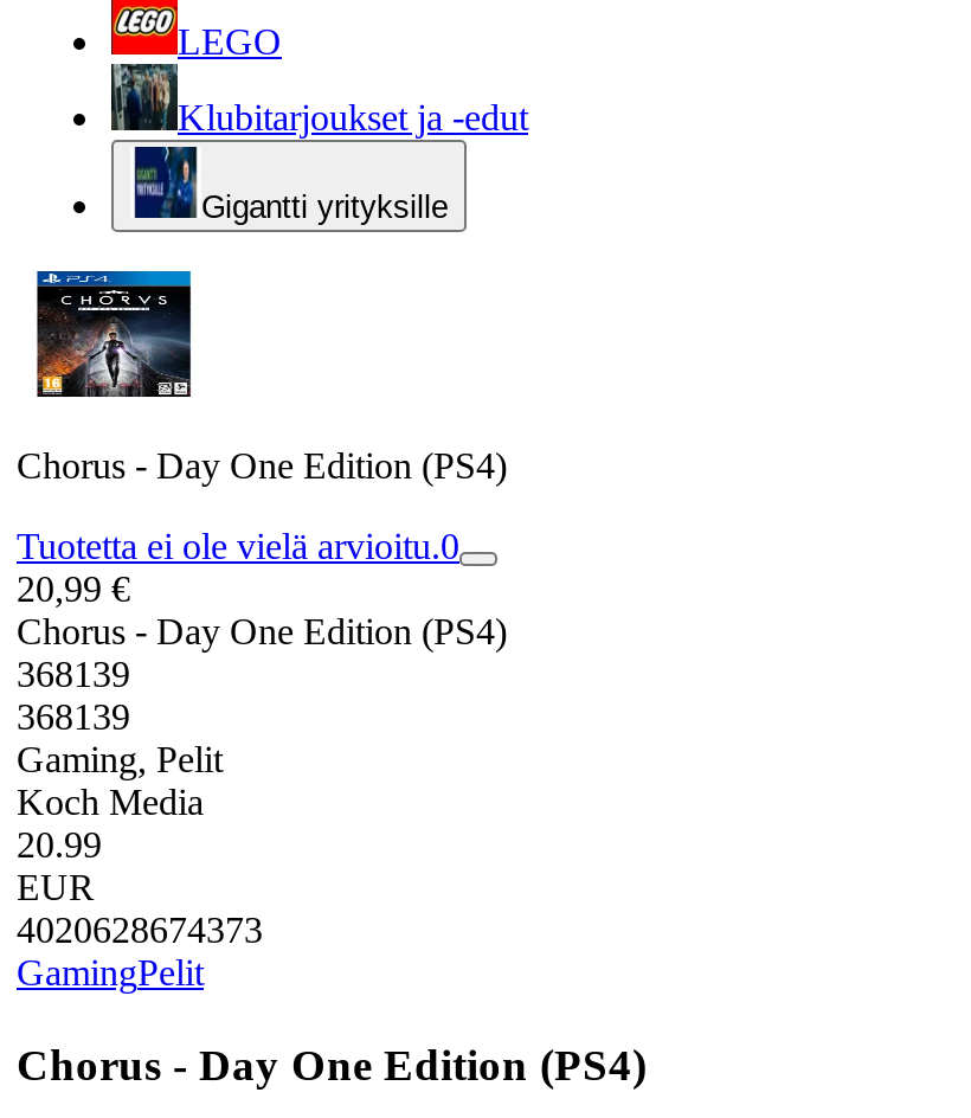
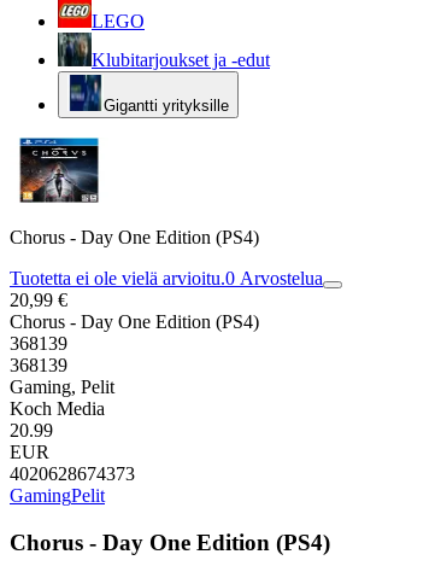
[17,526,459,566] Tuotetta ei ole vielä arvioitu.0 -> [10,268,323,288] Tuotetta ei ole vielä arvioitu.0 Arvostelua

